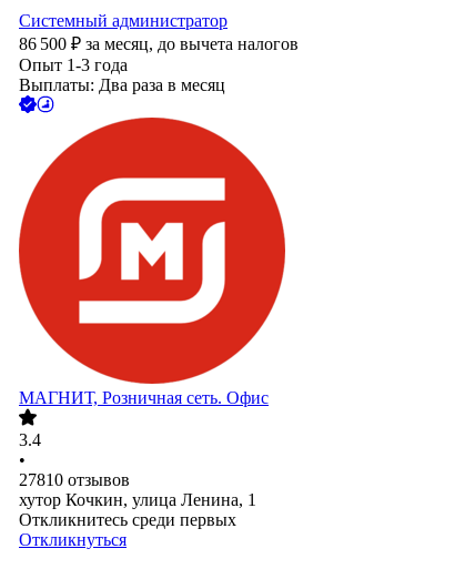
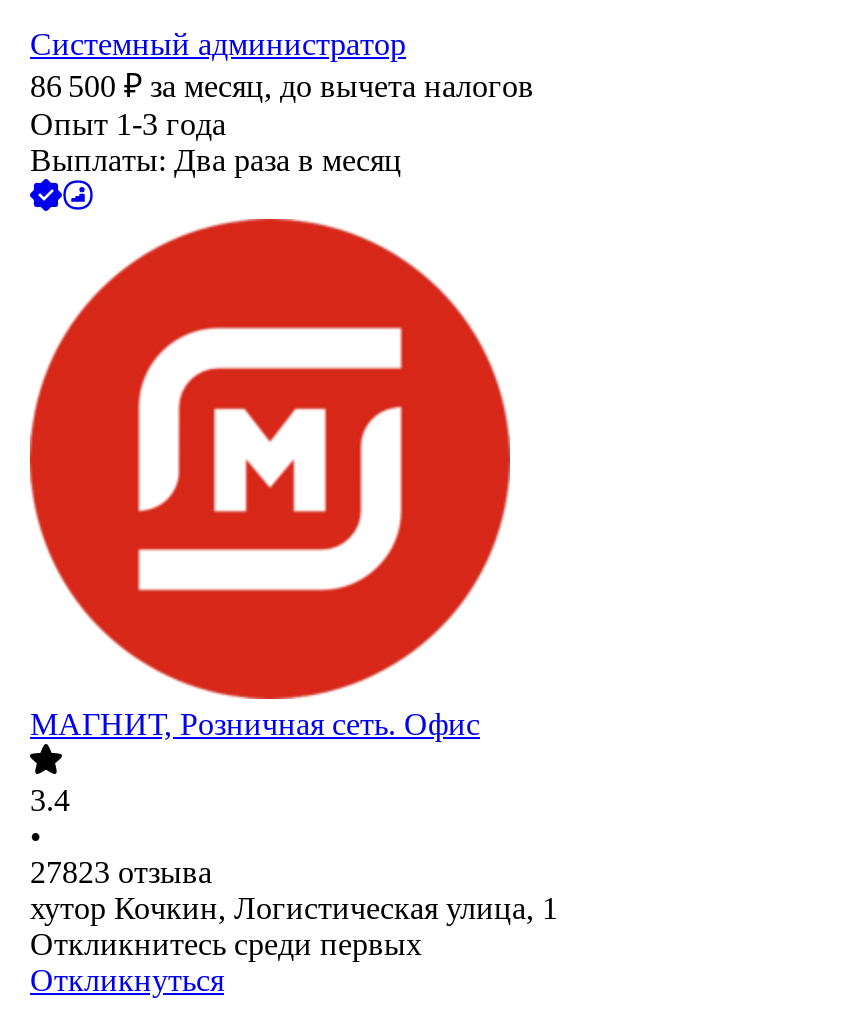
[19,471,256,510] 27810 отзывов | хутор Кочкин, улица Ленина, 1 -> [30,856,558,926] 27823 отзыва | хутор Кочкин, Логистическая улица, 1

